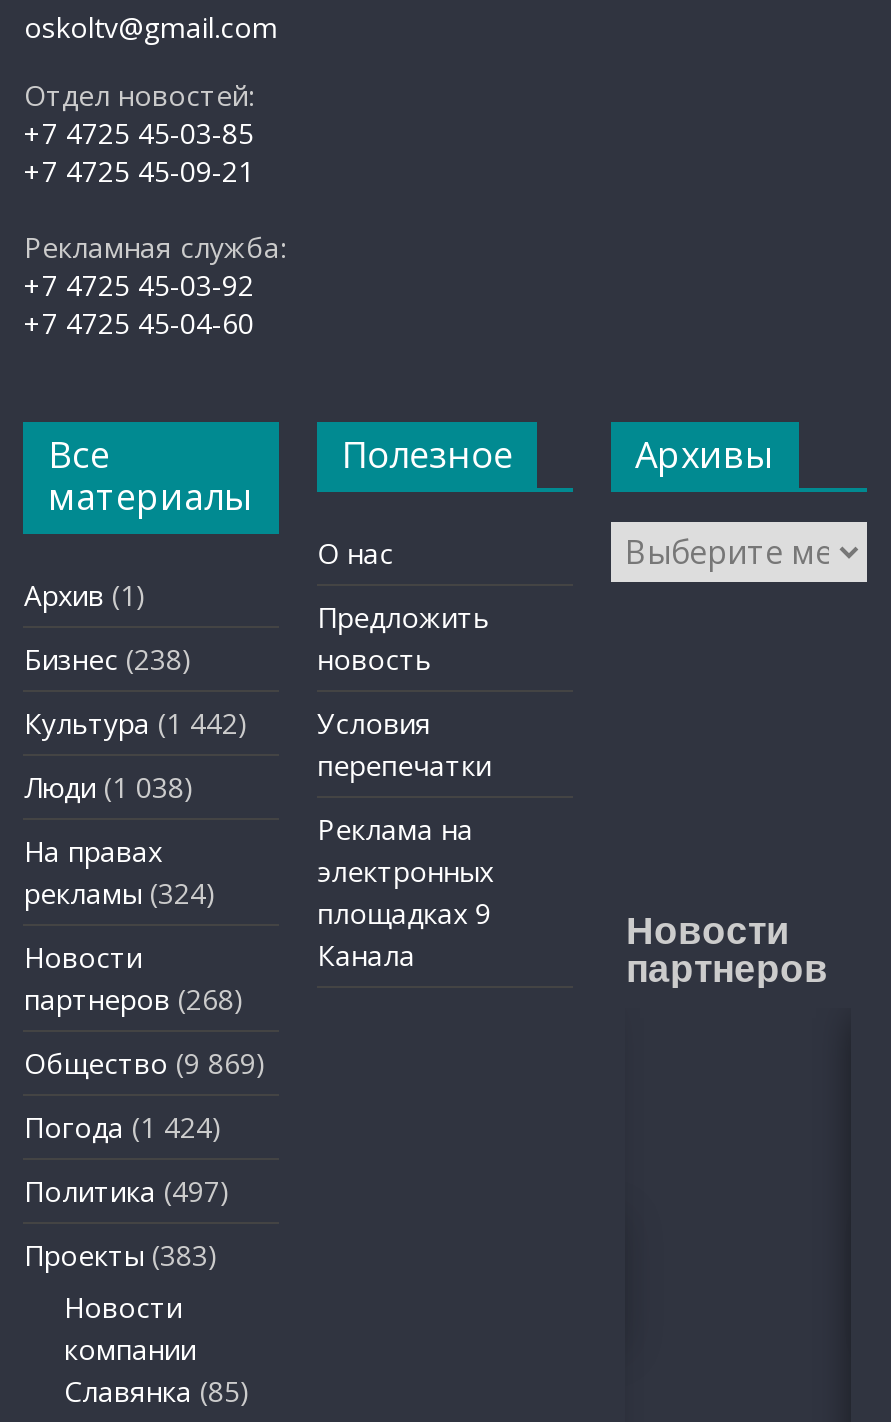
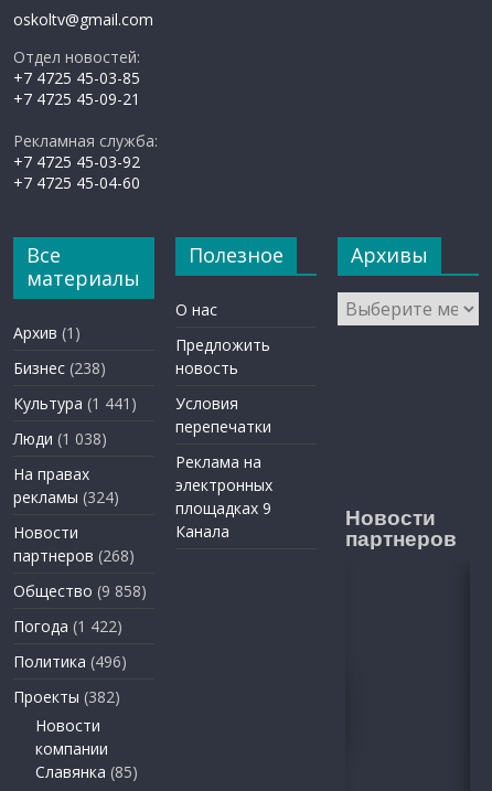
[24,705,431,743] Культура (1 442) Условия -> [14,393,238,414] Культура (1 441) Условия
[24,1045,266,1083] Общество (9 869) -> [14,581,147,602] Общество (9 858)
[24,1109,222,1147] Погода (1 424) -> [14,616,123,637] Погода (1 422)
[24,1173,230,1211] Политика (497) -> [14,651,127,672] Политика (496)
[24,1237,218,1275] Проекты (383) -> [14,687,121,707] Проекты (382)

